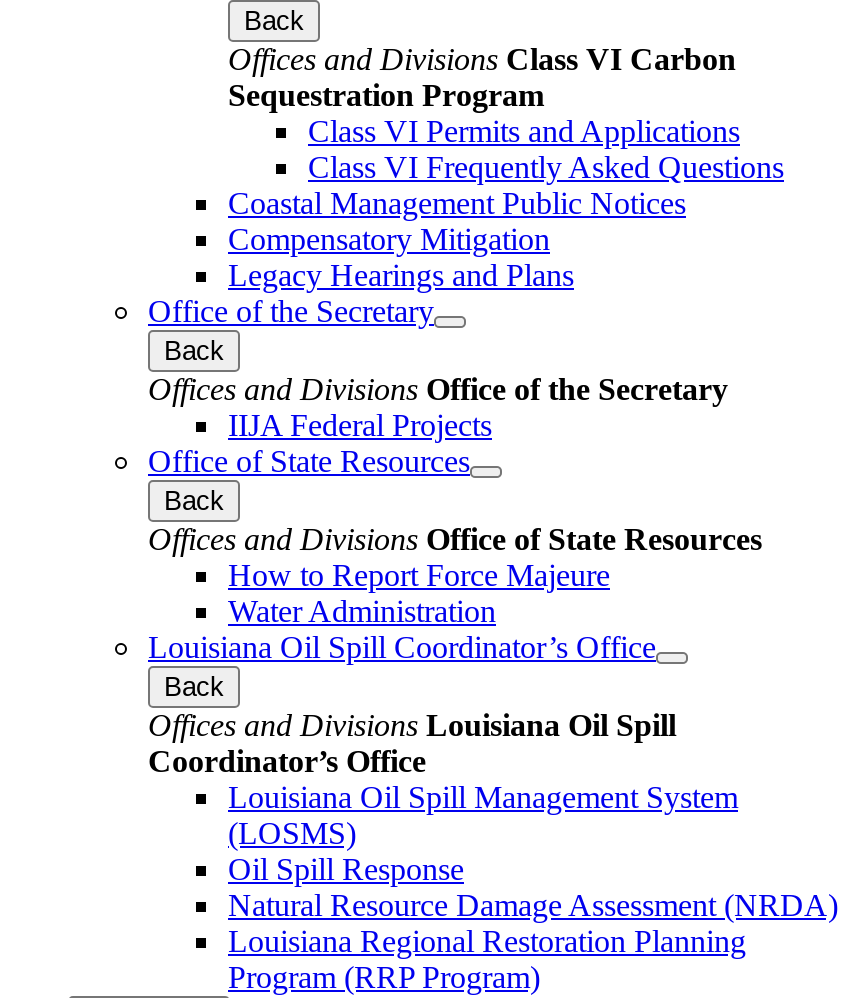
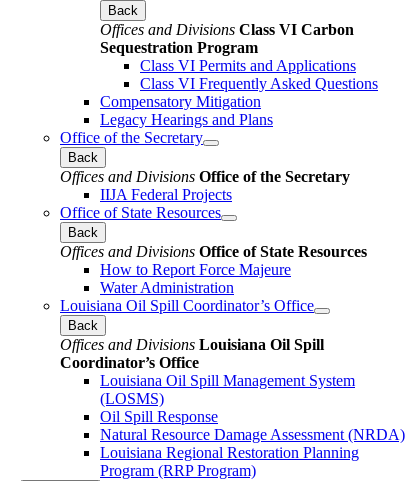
[228,185,686,219] Coastal Management Public Notices -> none

